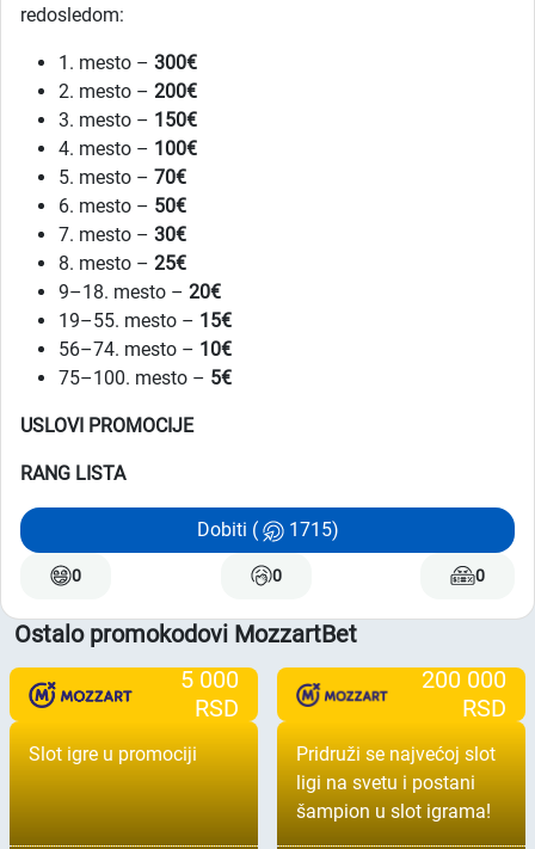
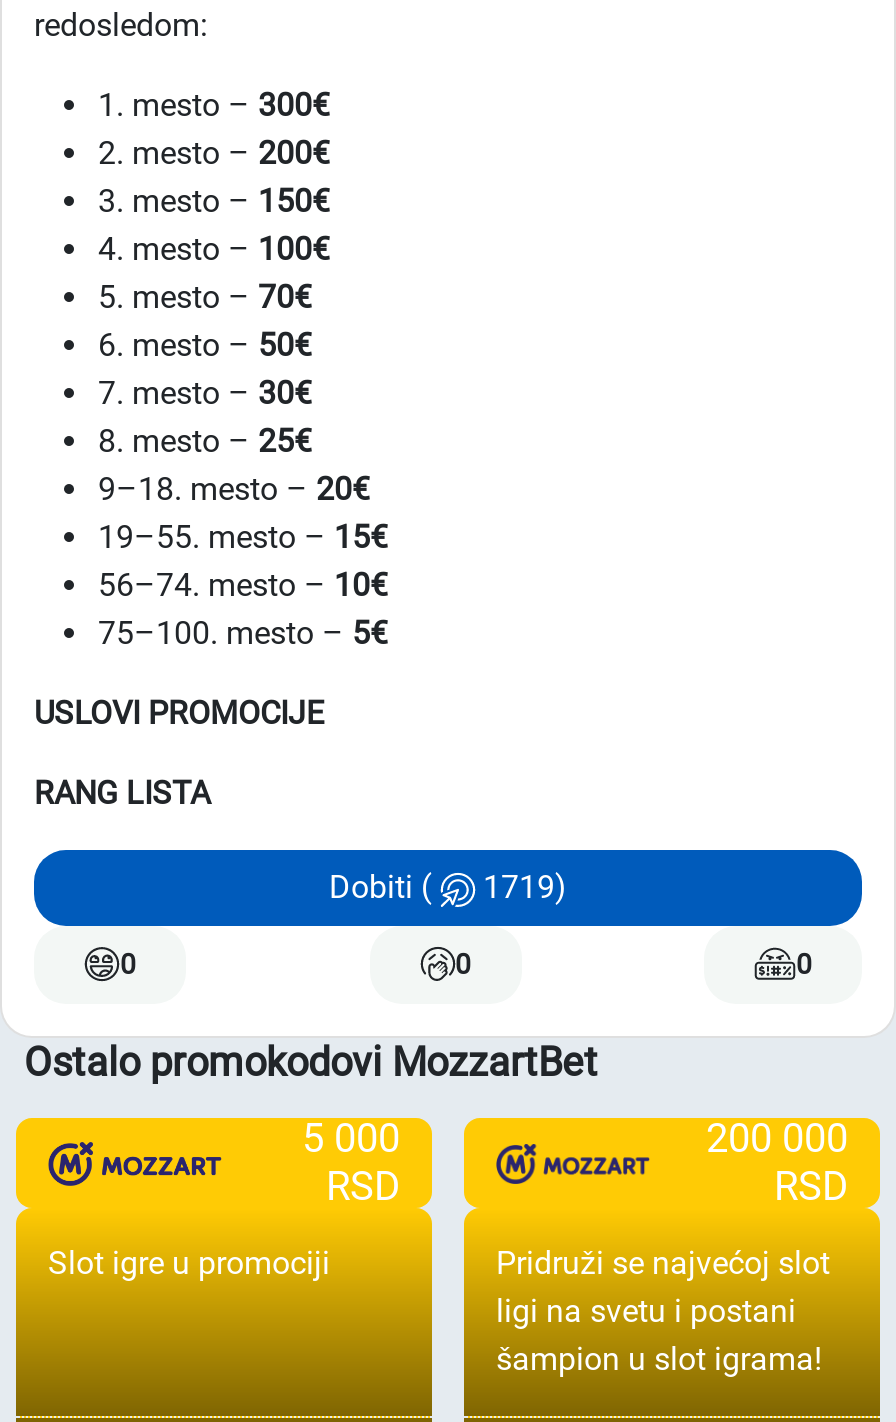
[196,518,339,541] Dobiti ( 1715) -> [329,868,567,906] Dobiti ( 1719)

